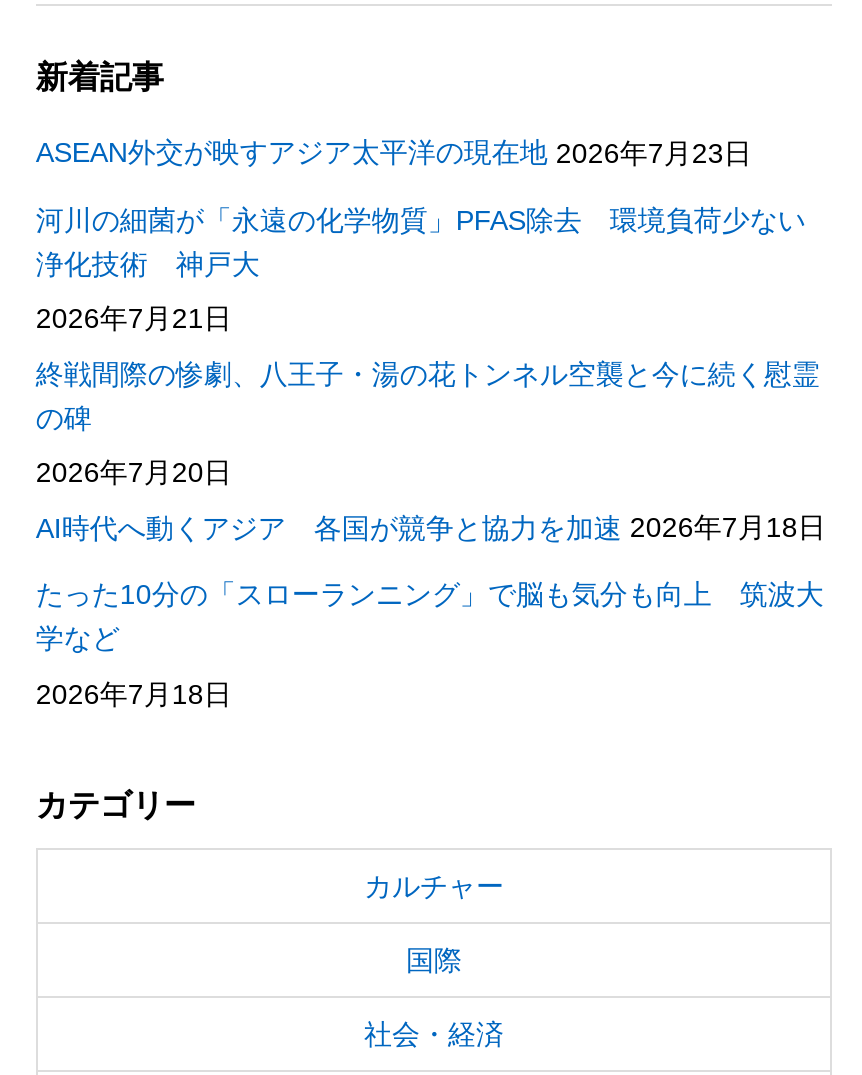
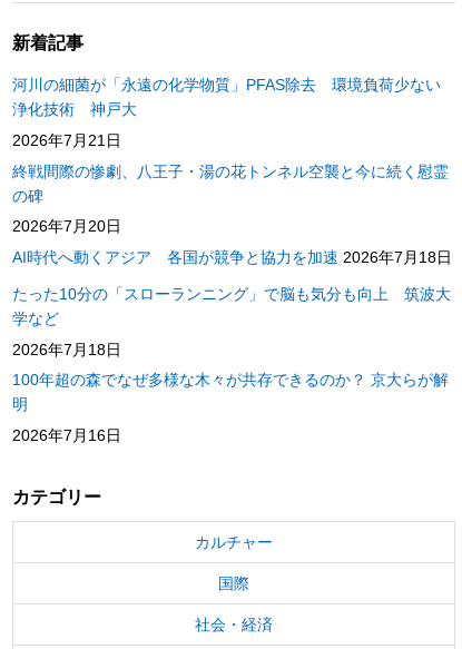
[36,137,752,169] ASEAN外交が映すアジア太平洋の現在地 2026年7月23日 -> none
moved [36,203,826,710] -> [12,76,452,358]: 河川の細菌が「永遠の化学物質」PFAS除去 環境負荷少ない | 浄化技術 神戸大 | 2026年7月21日 | ... | 学など | 2026年7月18日
none -> [12,371,449,444] 100年超の森でなぜ多様な木々が共存できるのか？ 京大らが解 | 明 | 2026年7月16日

